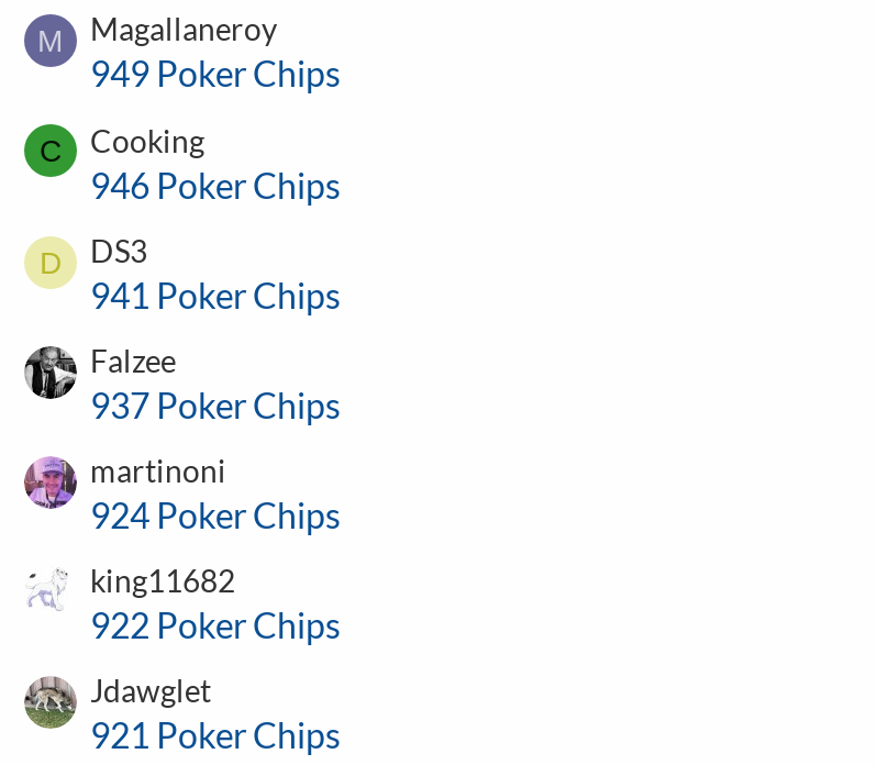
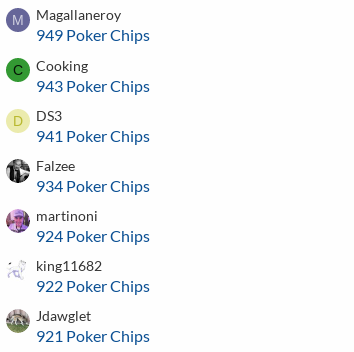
[90,163,341,204] 946 Poker Chips -> [36,75,150,94] 943 Poker Chips
[90,383,341,425] 937 Poker Chips -> [36,176,150,195] 934 Poker Chips

